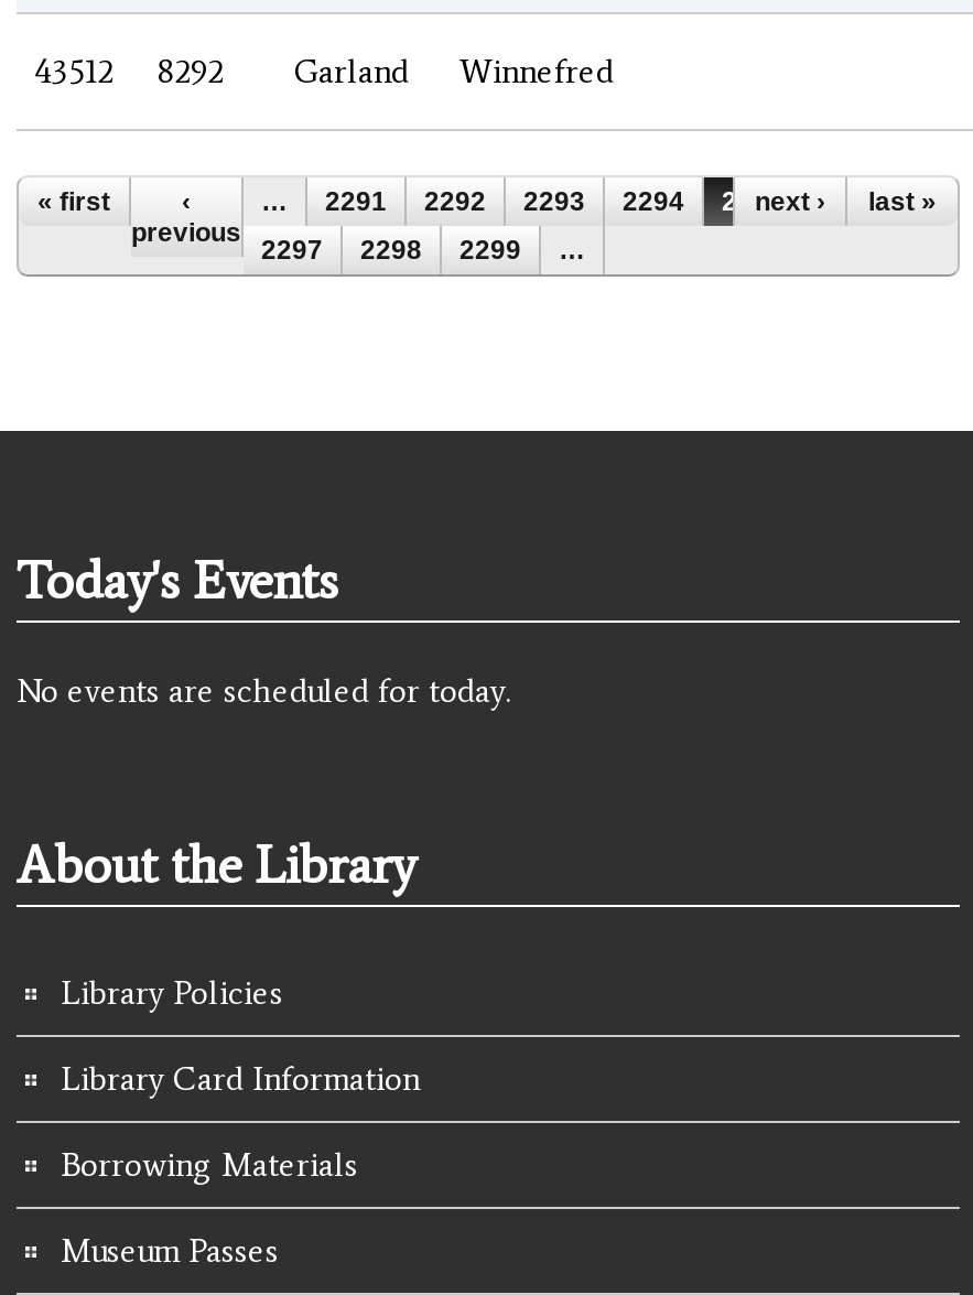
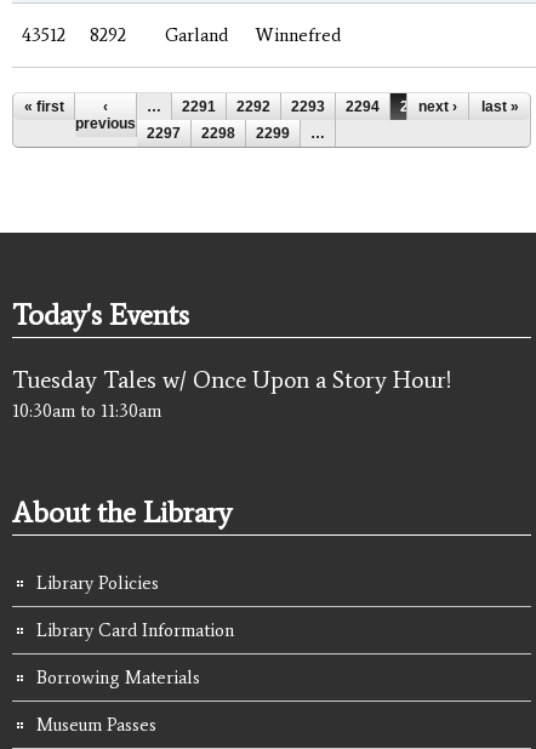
[17,671,512,711] No events are scheduled for today. -> [12,365,451,422] Tuesday Tales w/ Once Upon a Story Hour! | 10:30am to 11:30am

